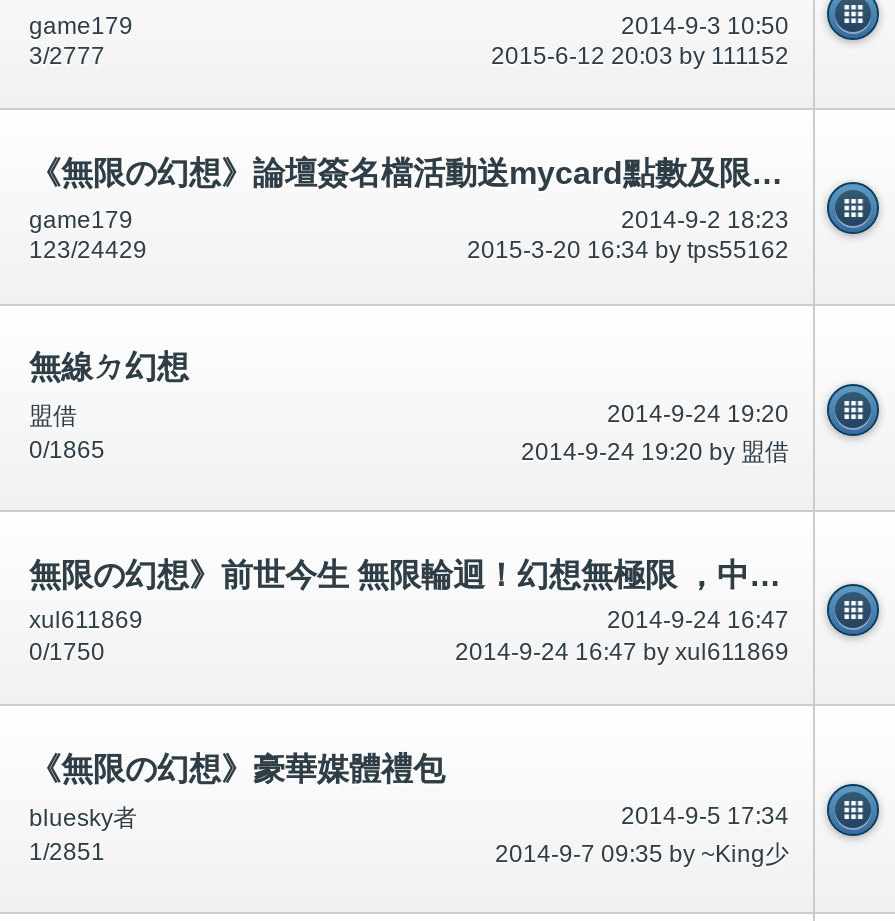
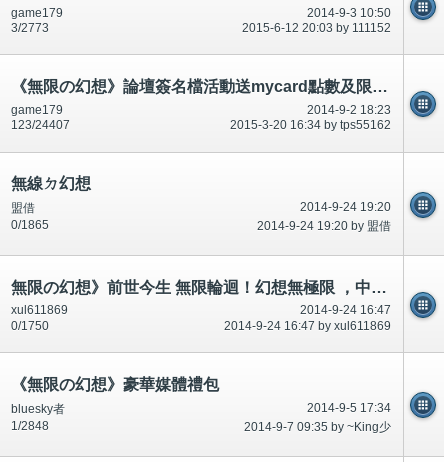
[29,41,105,69] 3/2777 -> [11,21,49,35] 3/2773
[29,236,147,264] 123/24429 -> [11,118,70,132] 123/24407
[29,838,105,866] 1/2851 -> [11,419,49,433] 1/2848

